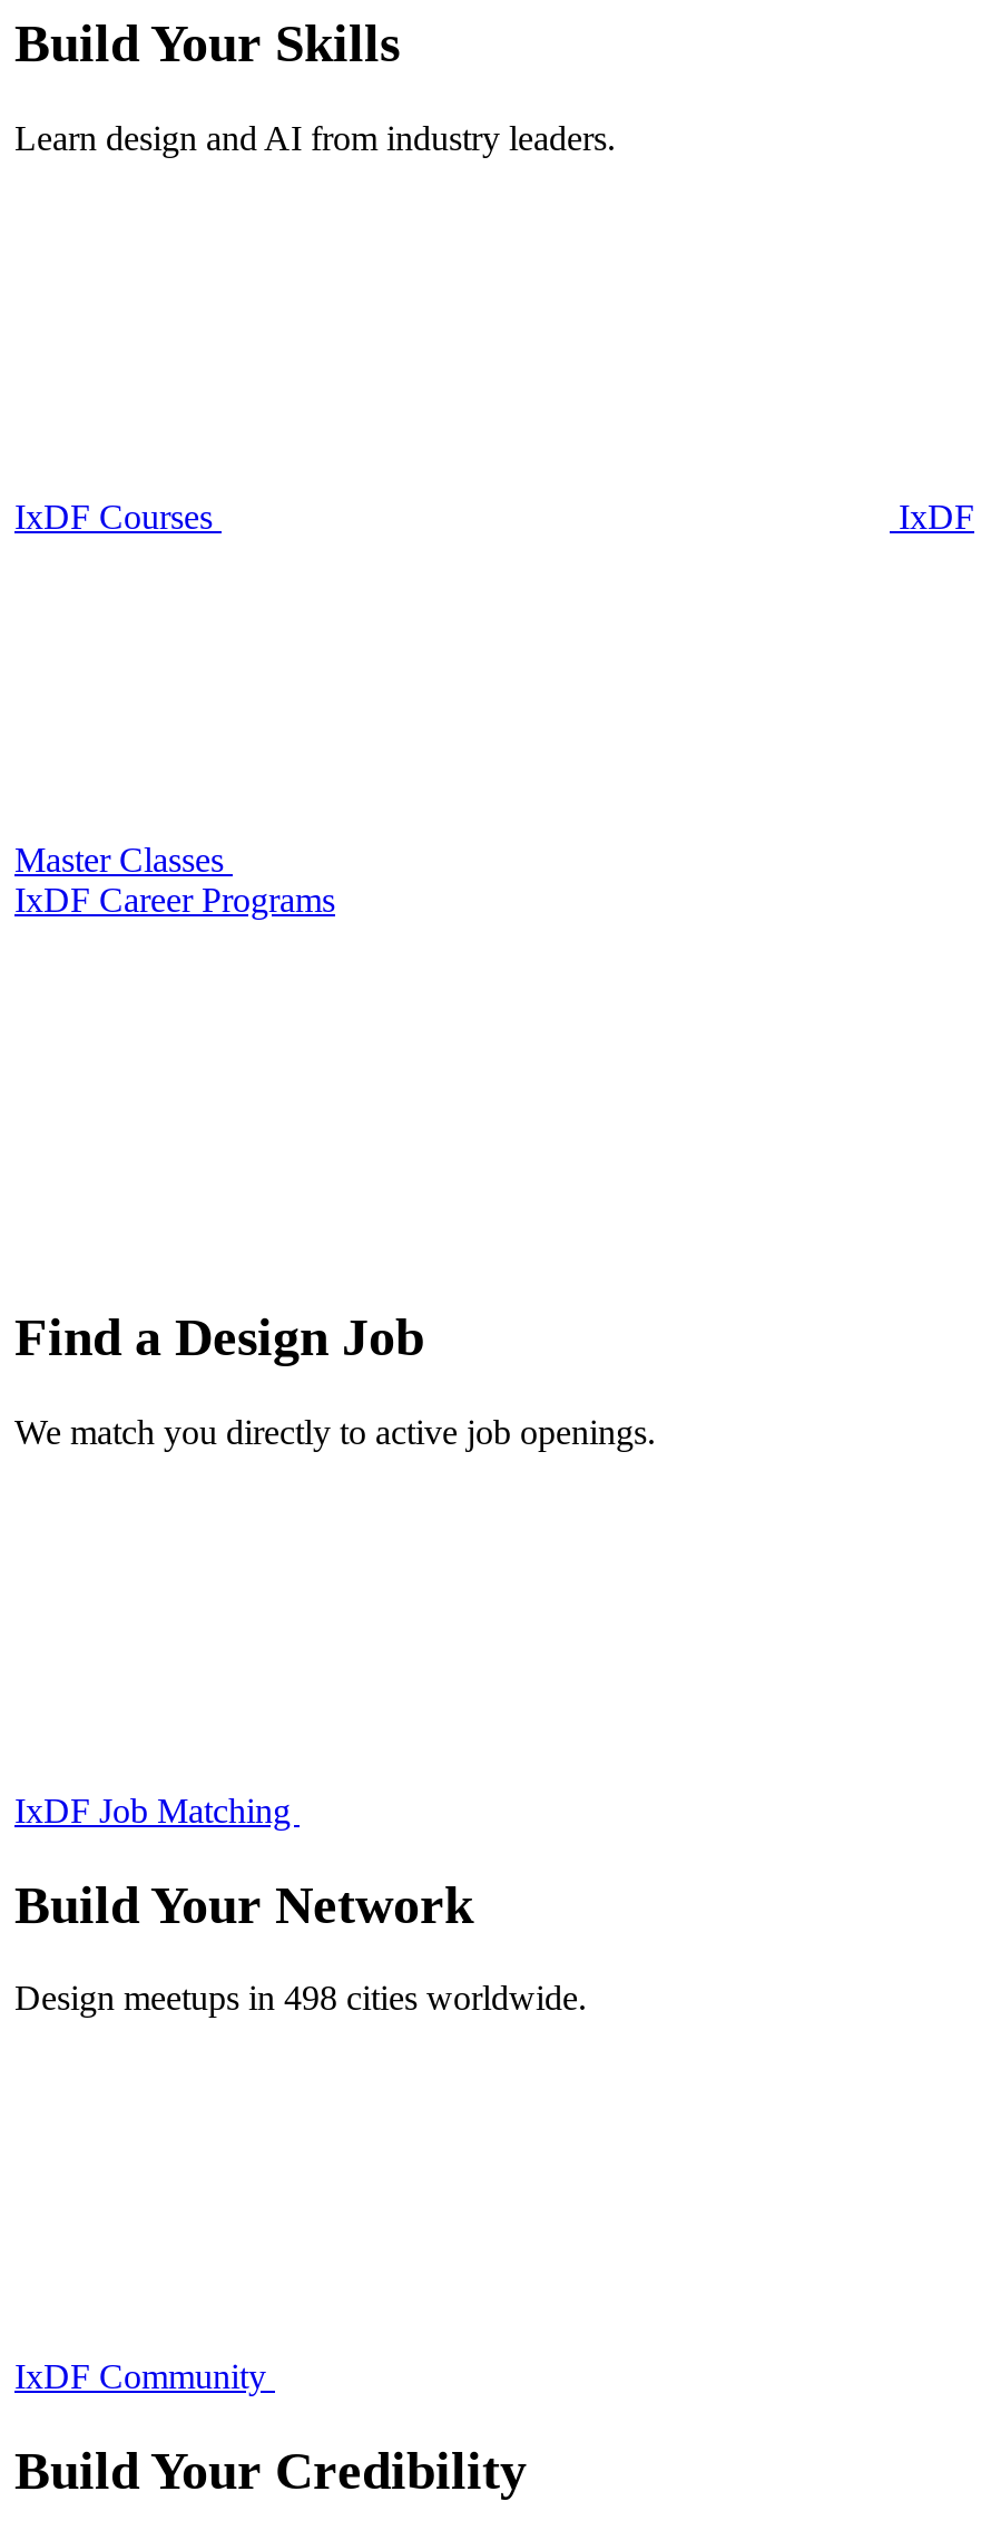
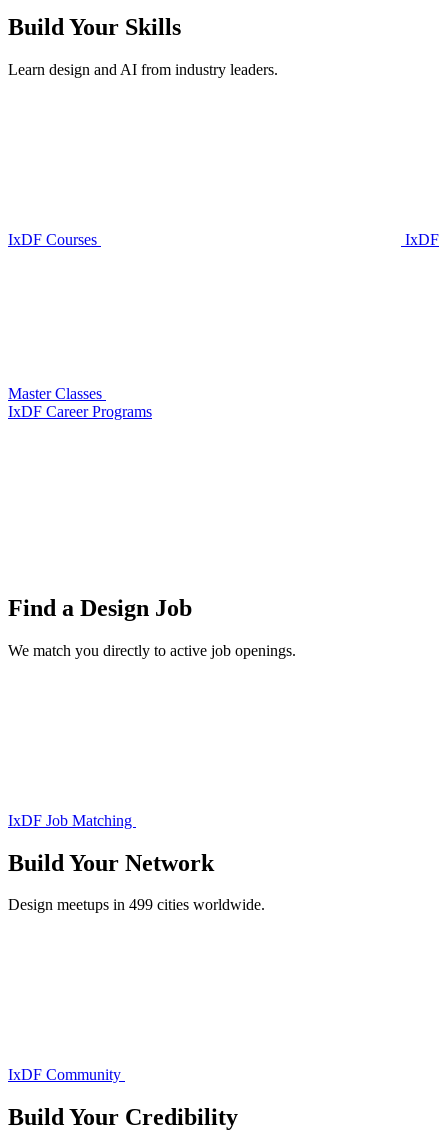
[14,1980,587,2017] Design meetups in 498 cities worldwide. -> [8,896,265,913] Design meetups in 499 cities worldwide.

